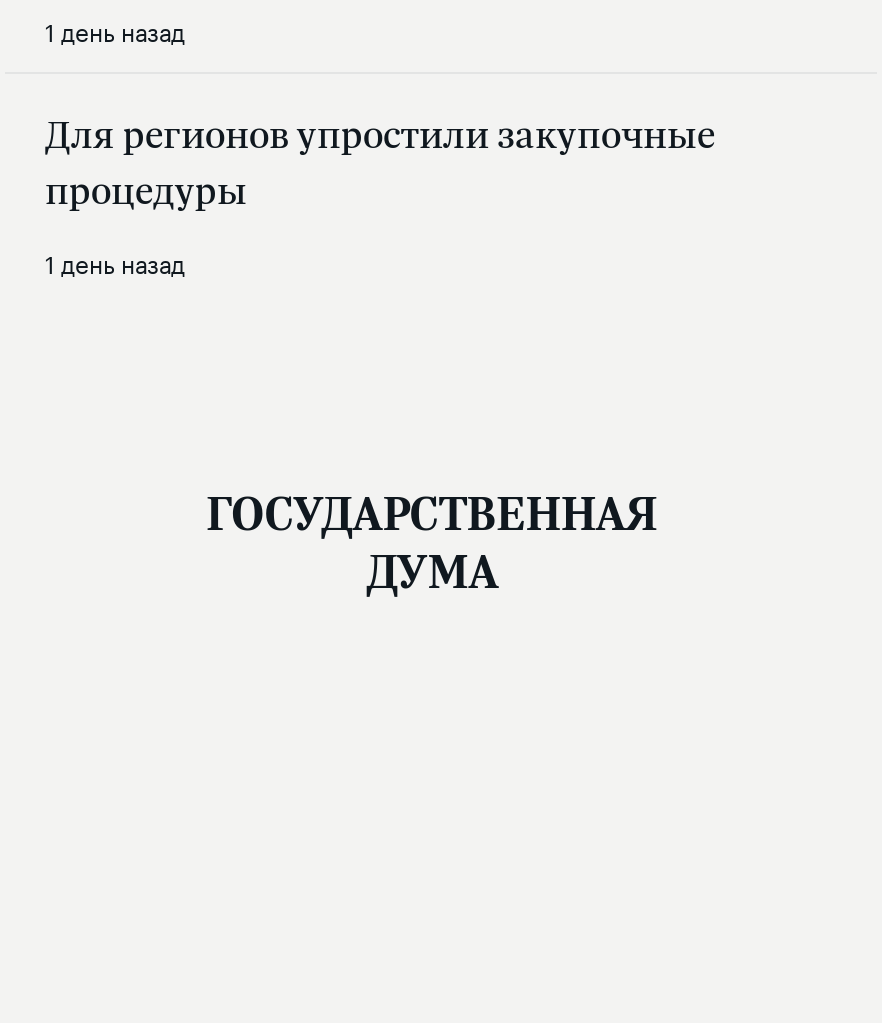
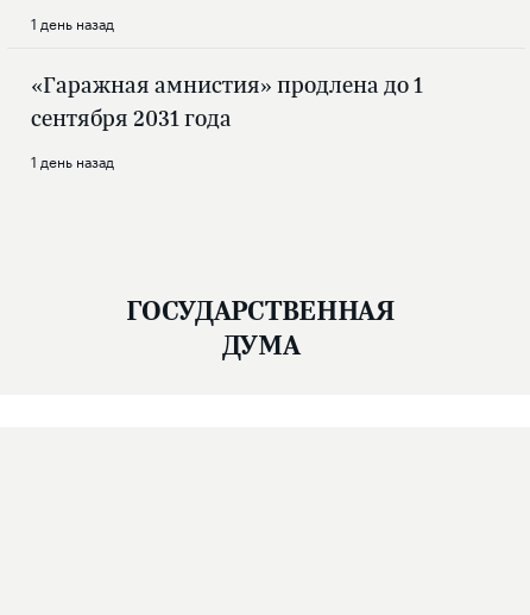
[45,108,715,216] Для регионов упростили закупочные | процедуры -> [31,69,423,133] «Гаражная амнистия» продлена до 1 | сентября 2031 года

